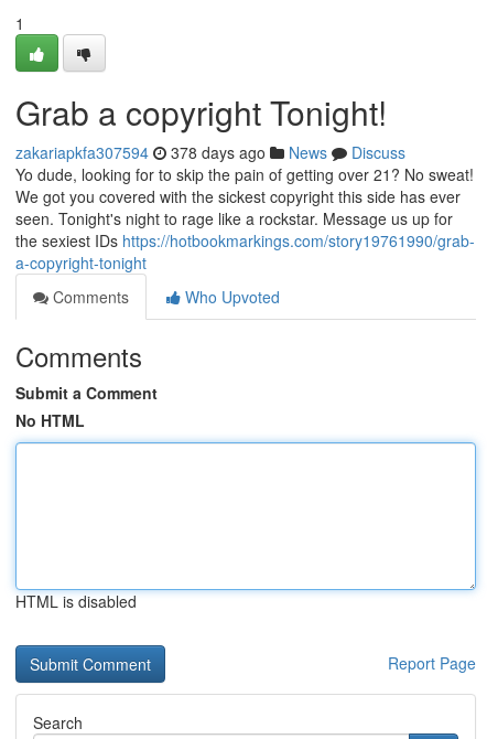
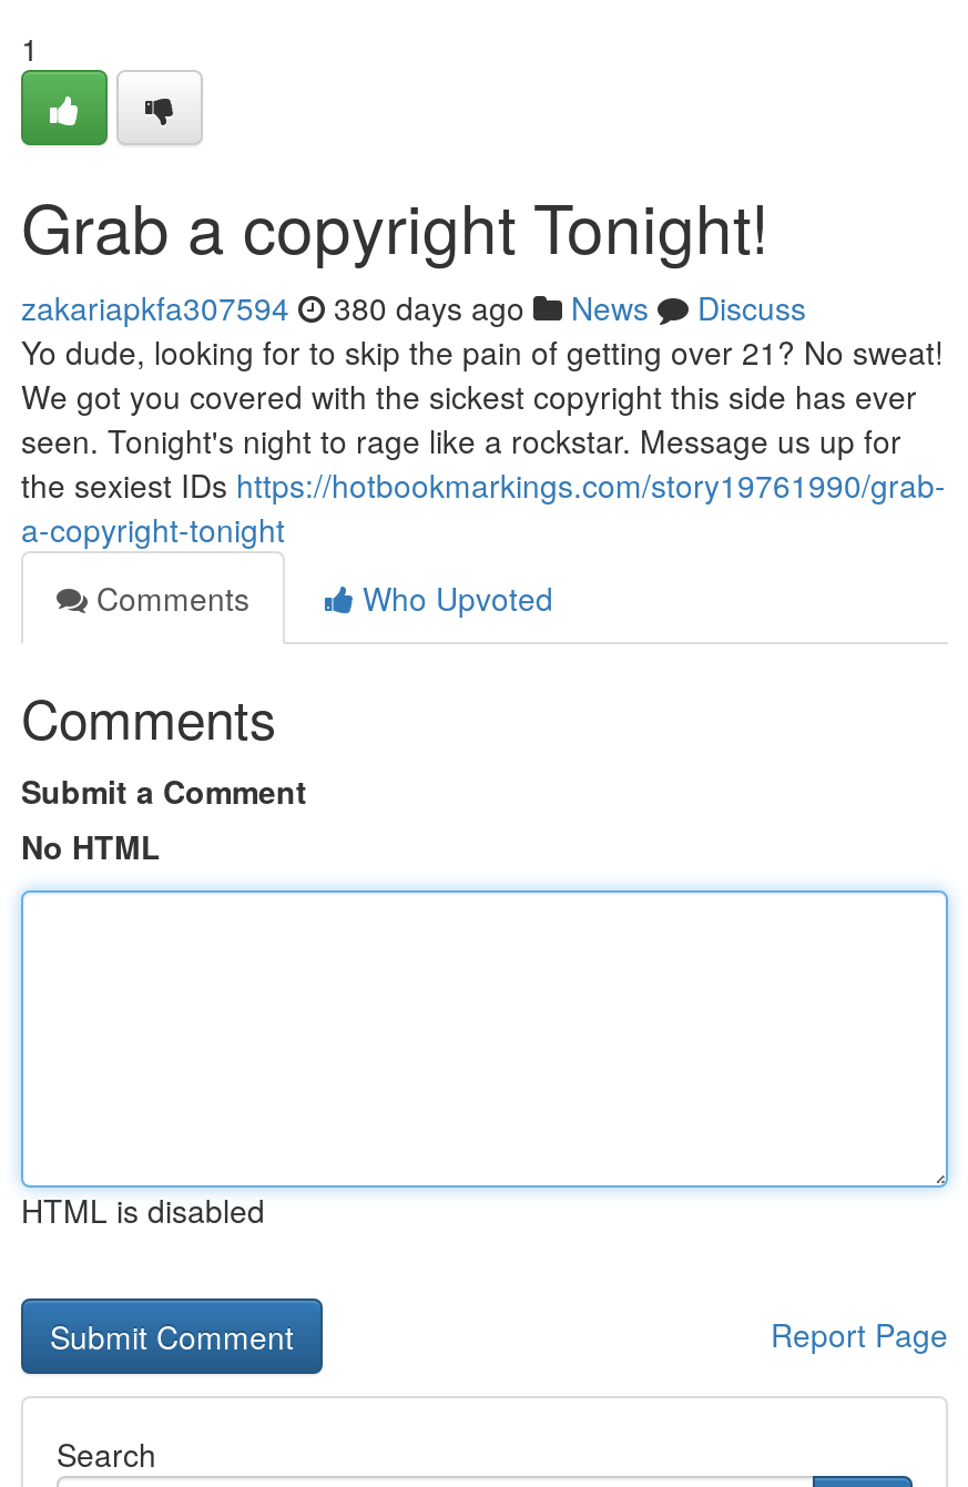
[15,141,405,163] zakariapkfa307594 378 days ago News Discuss -> [21,285,806,329] zakariapkfa307594 380 days ago News Discuss

